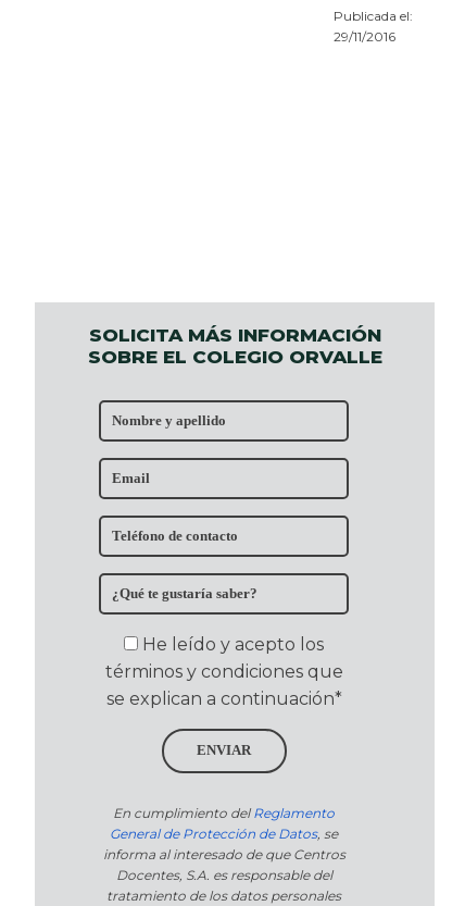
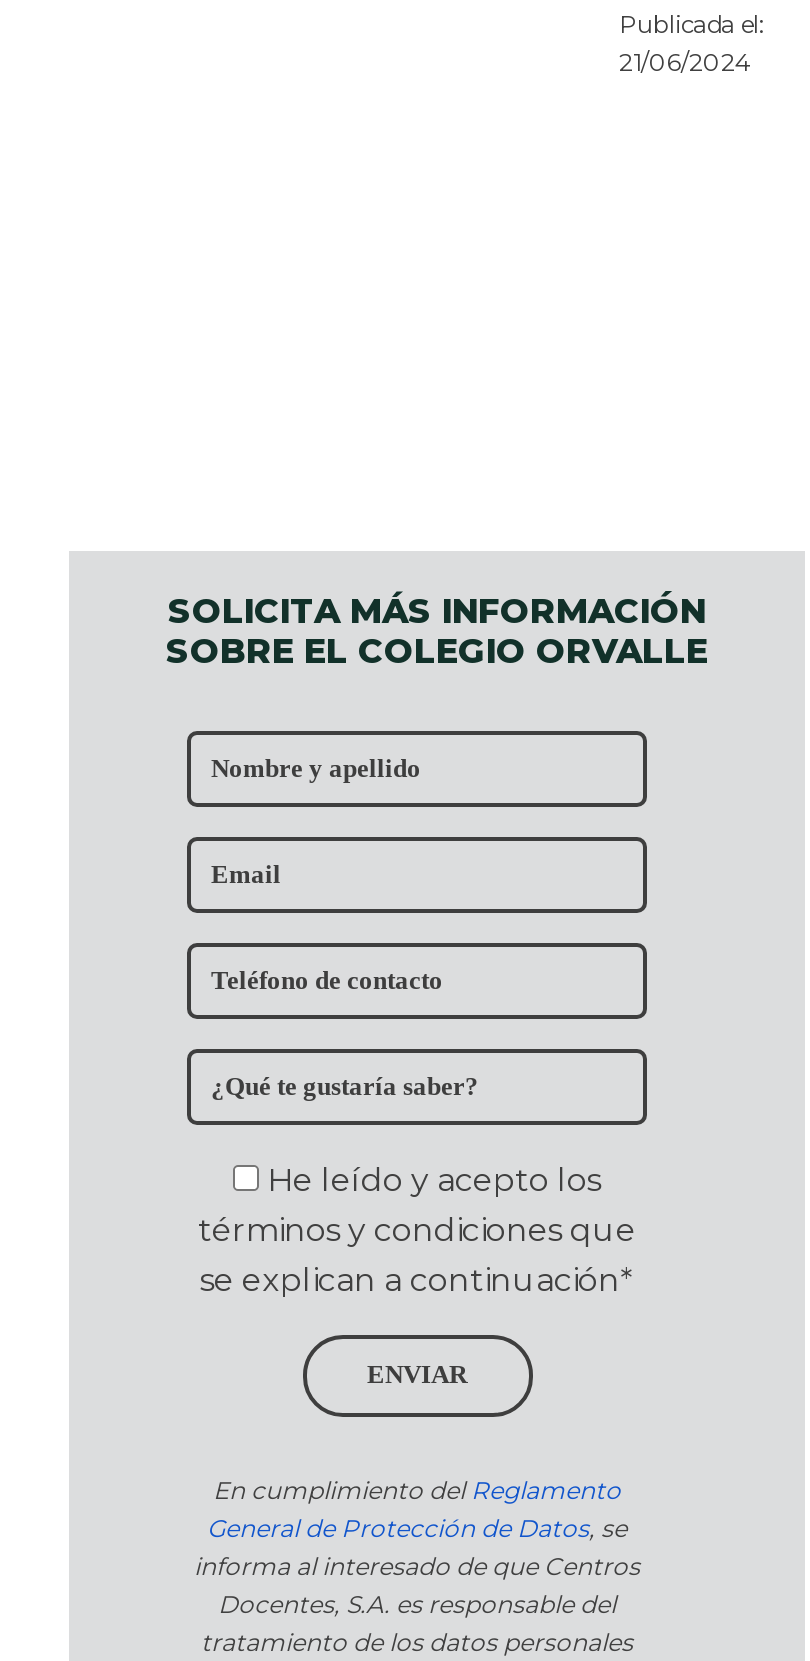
[334,28,395,45] 29/11/2016 -> [619,47,751,77] 21/06/2024

